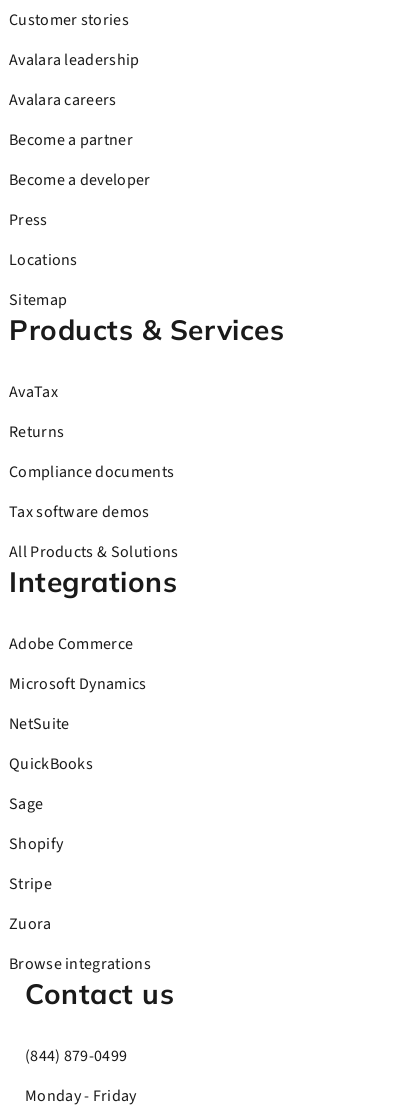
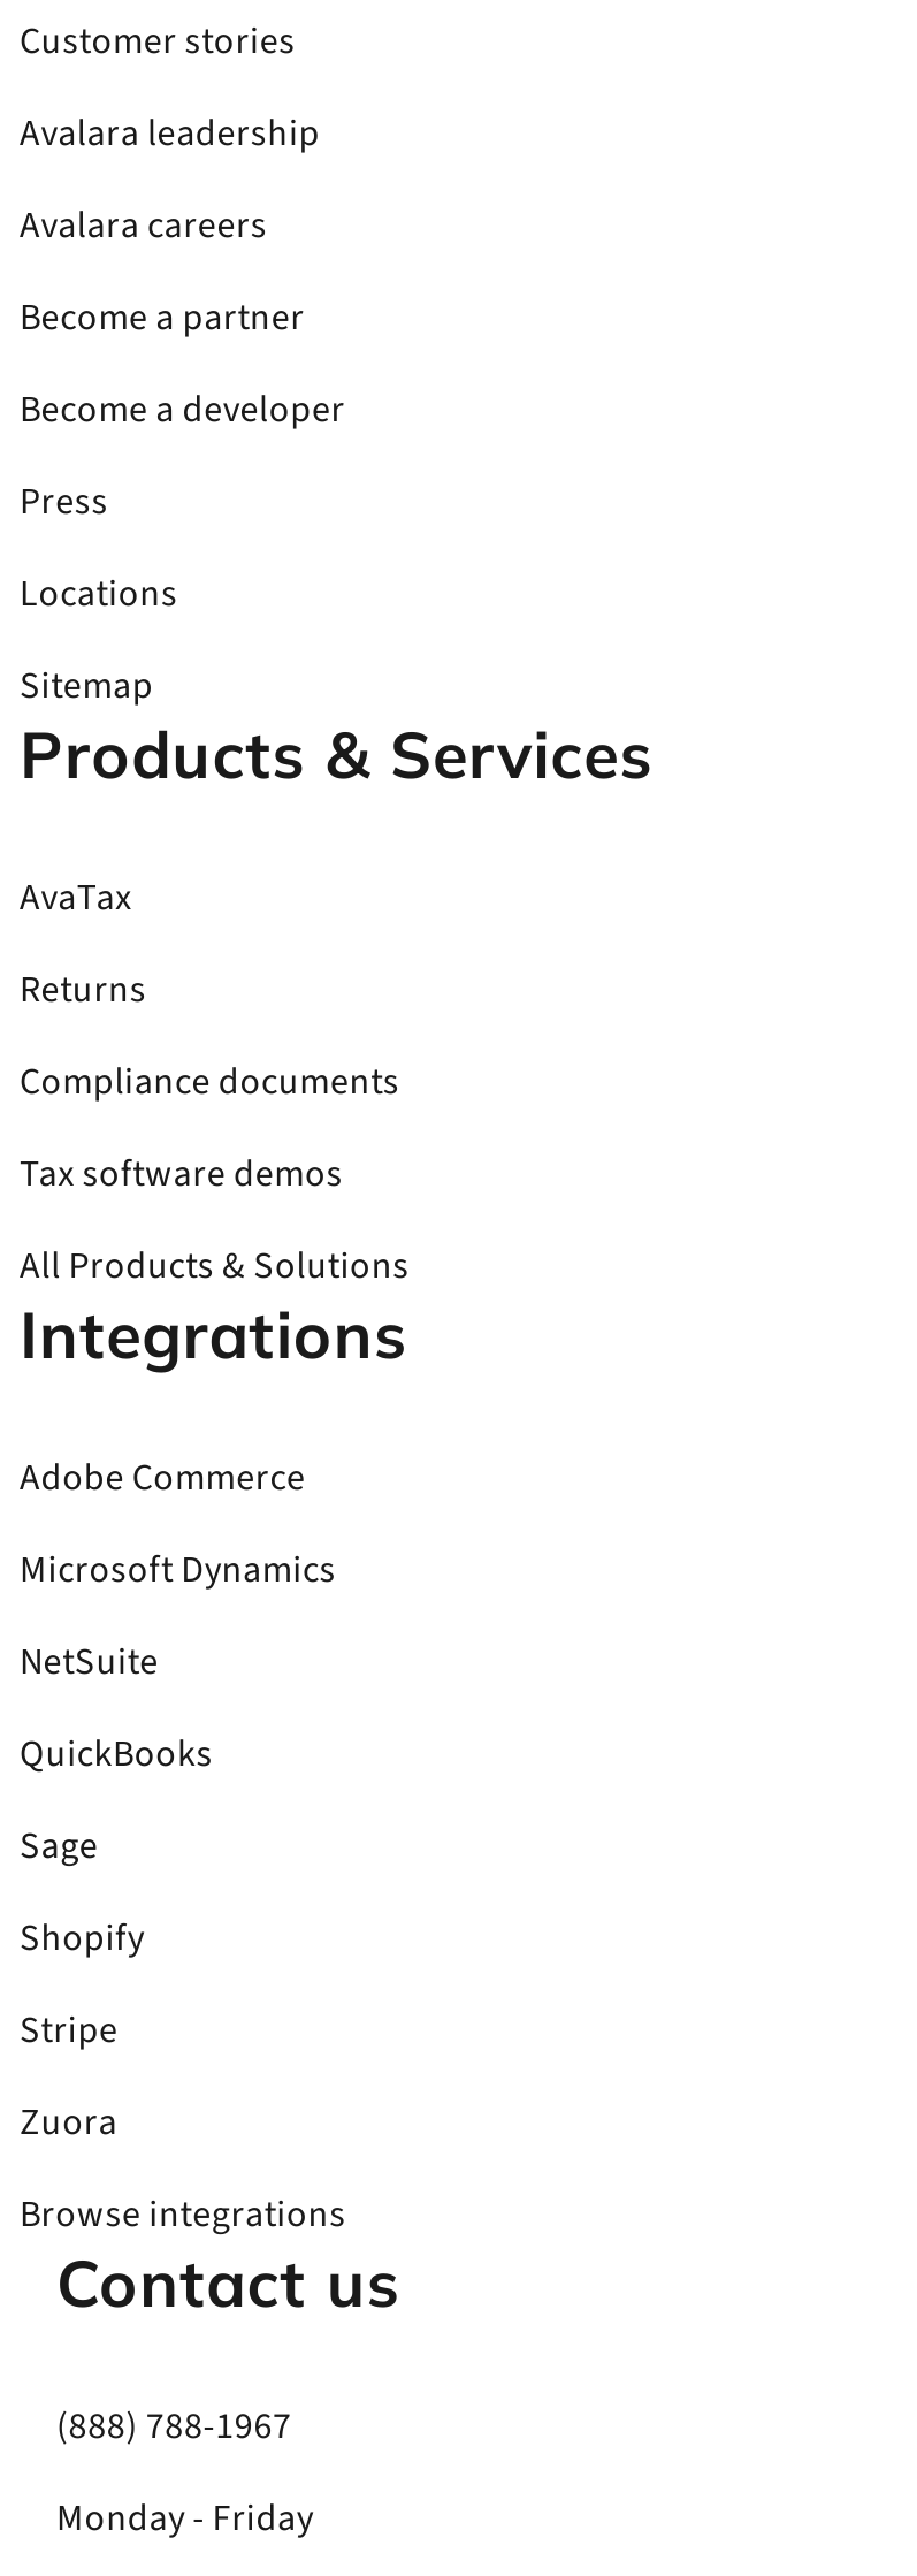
[25,1045,127,1067] (844) 879-0499 -> [56,2401,292,2452] (888) 788-1967

